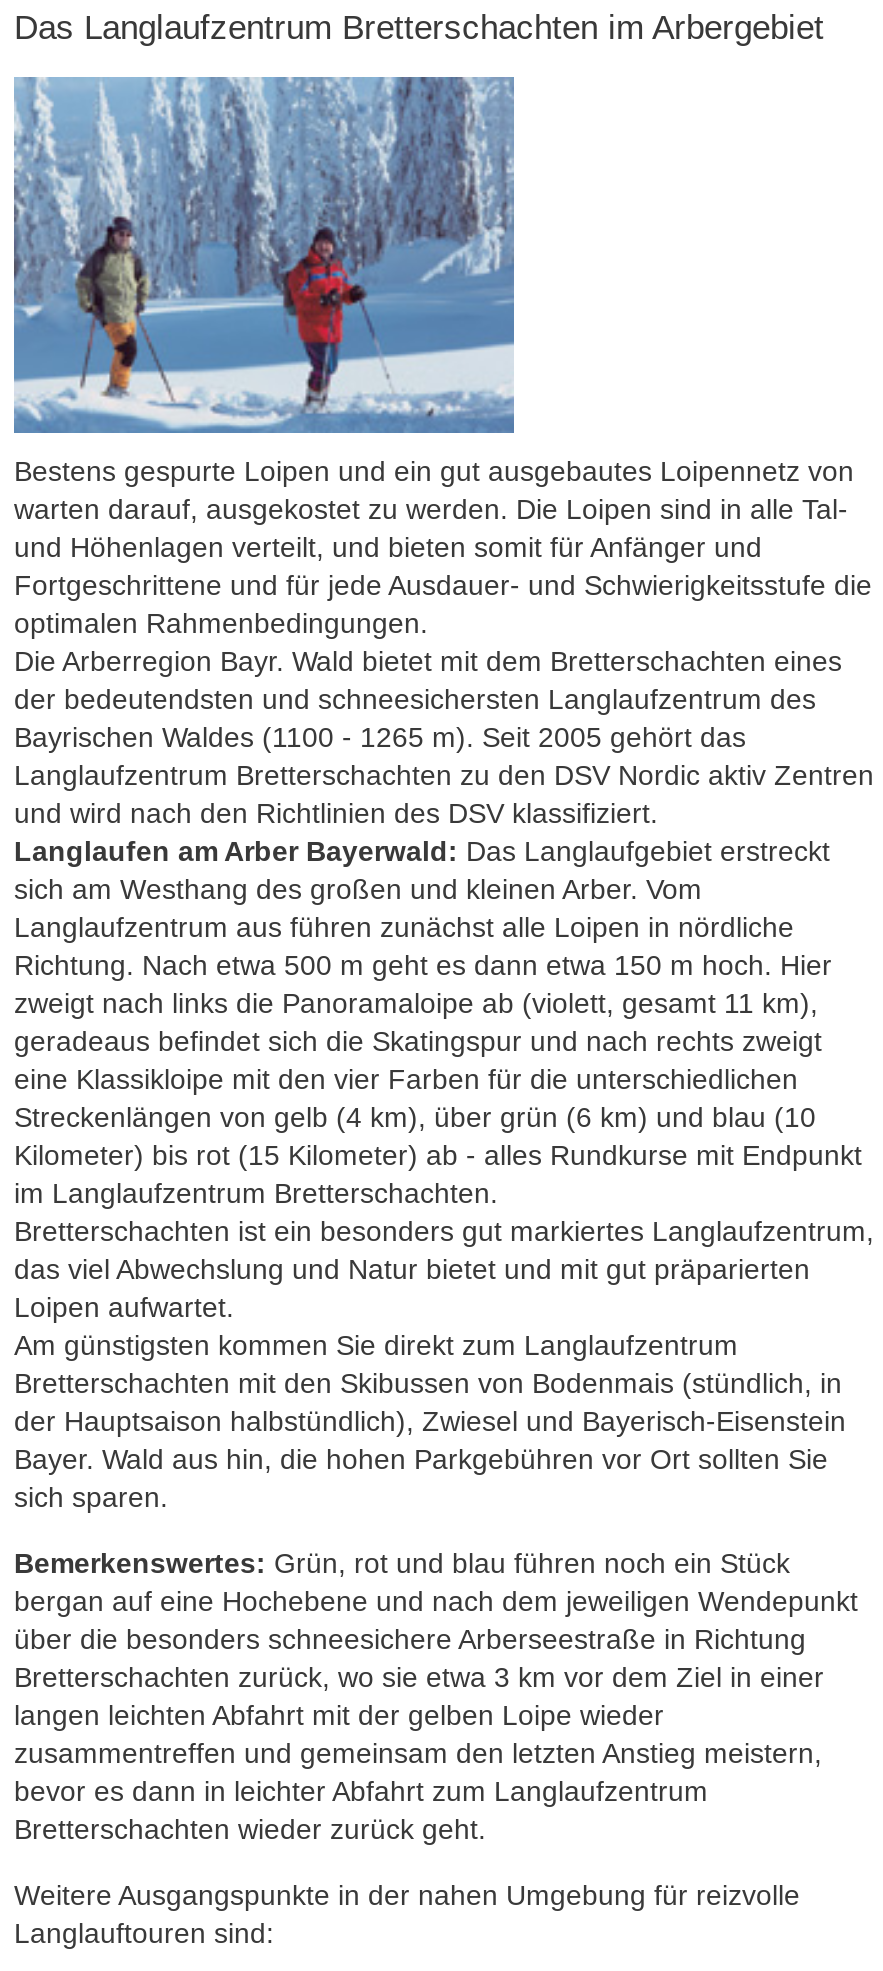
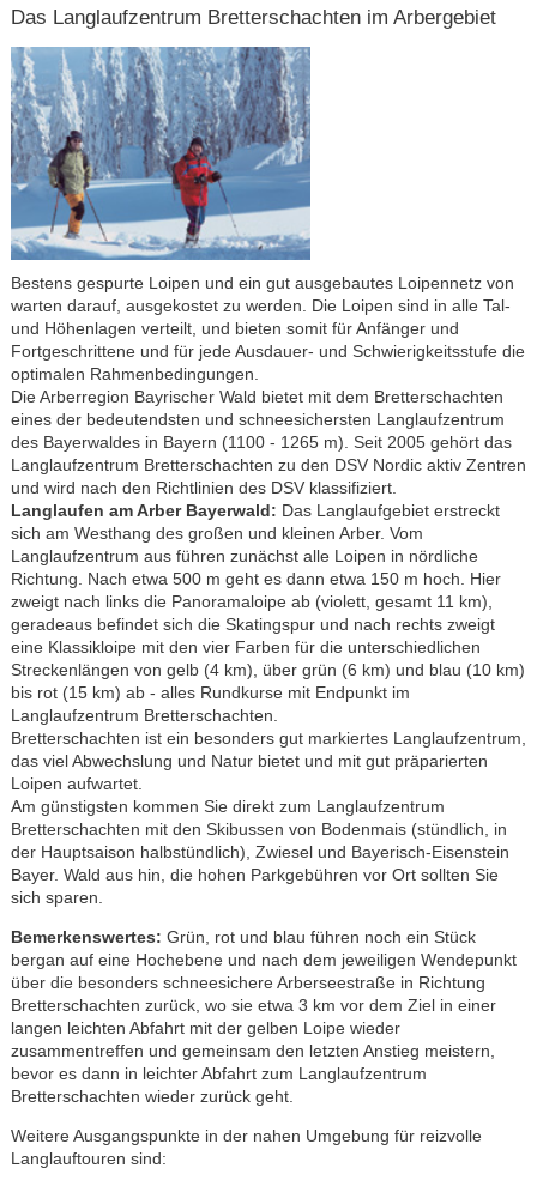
[14,645,842,753] Die Arberregion Bayr. Wald bietet mit dem Bretterschachten eines | der bedeutendsten und schneesichersten Langlaufzentrum des | Bayrischen Waldes (1100 - 1265 m). Seit 2005 gehört das -> [11,387,512,451] Die Arberregion Bayrischer Wald bietet mit dem Bretterschachten | eines der bedeutendsten und schneesichersten Langlaufzentrum | des Bayerwaldes in Bayern (1100 - 1265 m). Seit 2005 gehört das
[14,1101,862,1209] Streckenlängen von gelb (4 km), über grün (6 km) und blau (10 | Kilometer) bis rot (15 Kilometer) ab - alles Rundkurse mit Endpunkt | im Langlaufzentrum Bretterschachten. -> [11,660,525,725] Streckenlängen von gelb (4 km), über grün (6 km) und blau (10 km) | bis rot (15 km) ab - alles Rundkurse mit Endpunkt im | Langlaufzentrum Bretterschachten.

